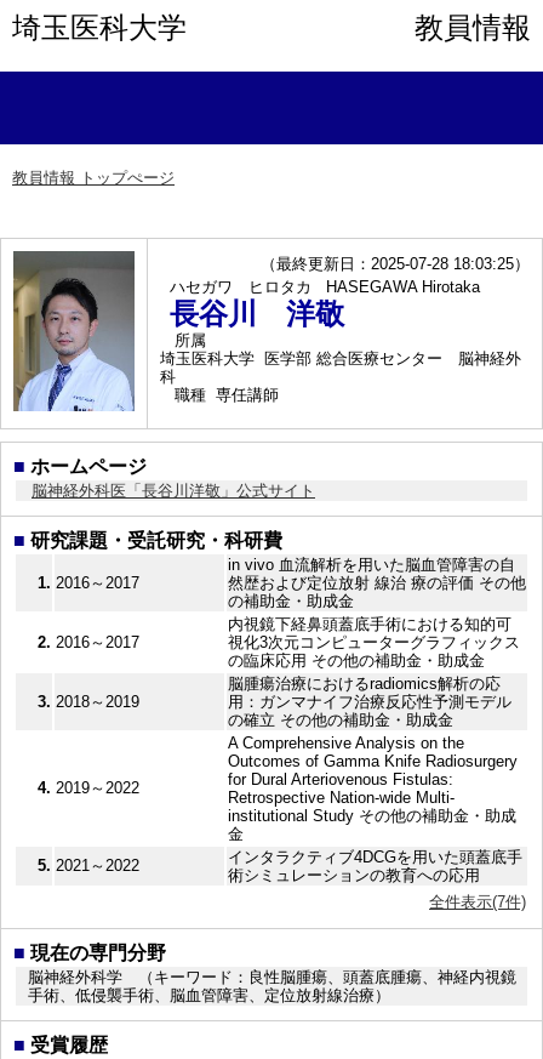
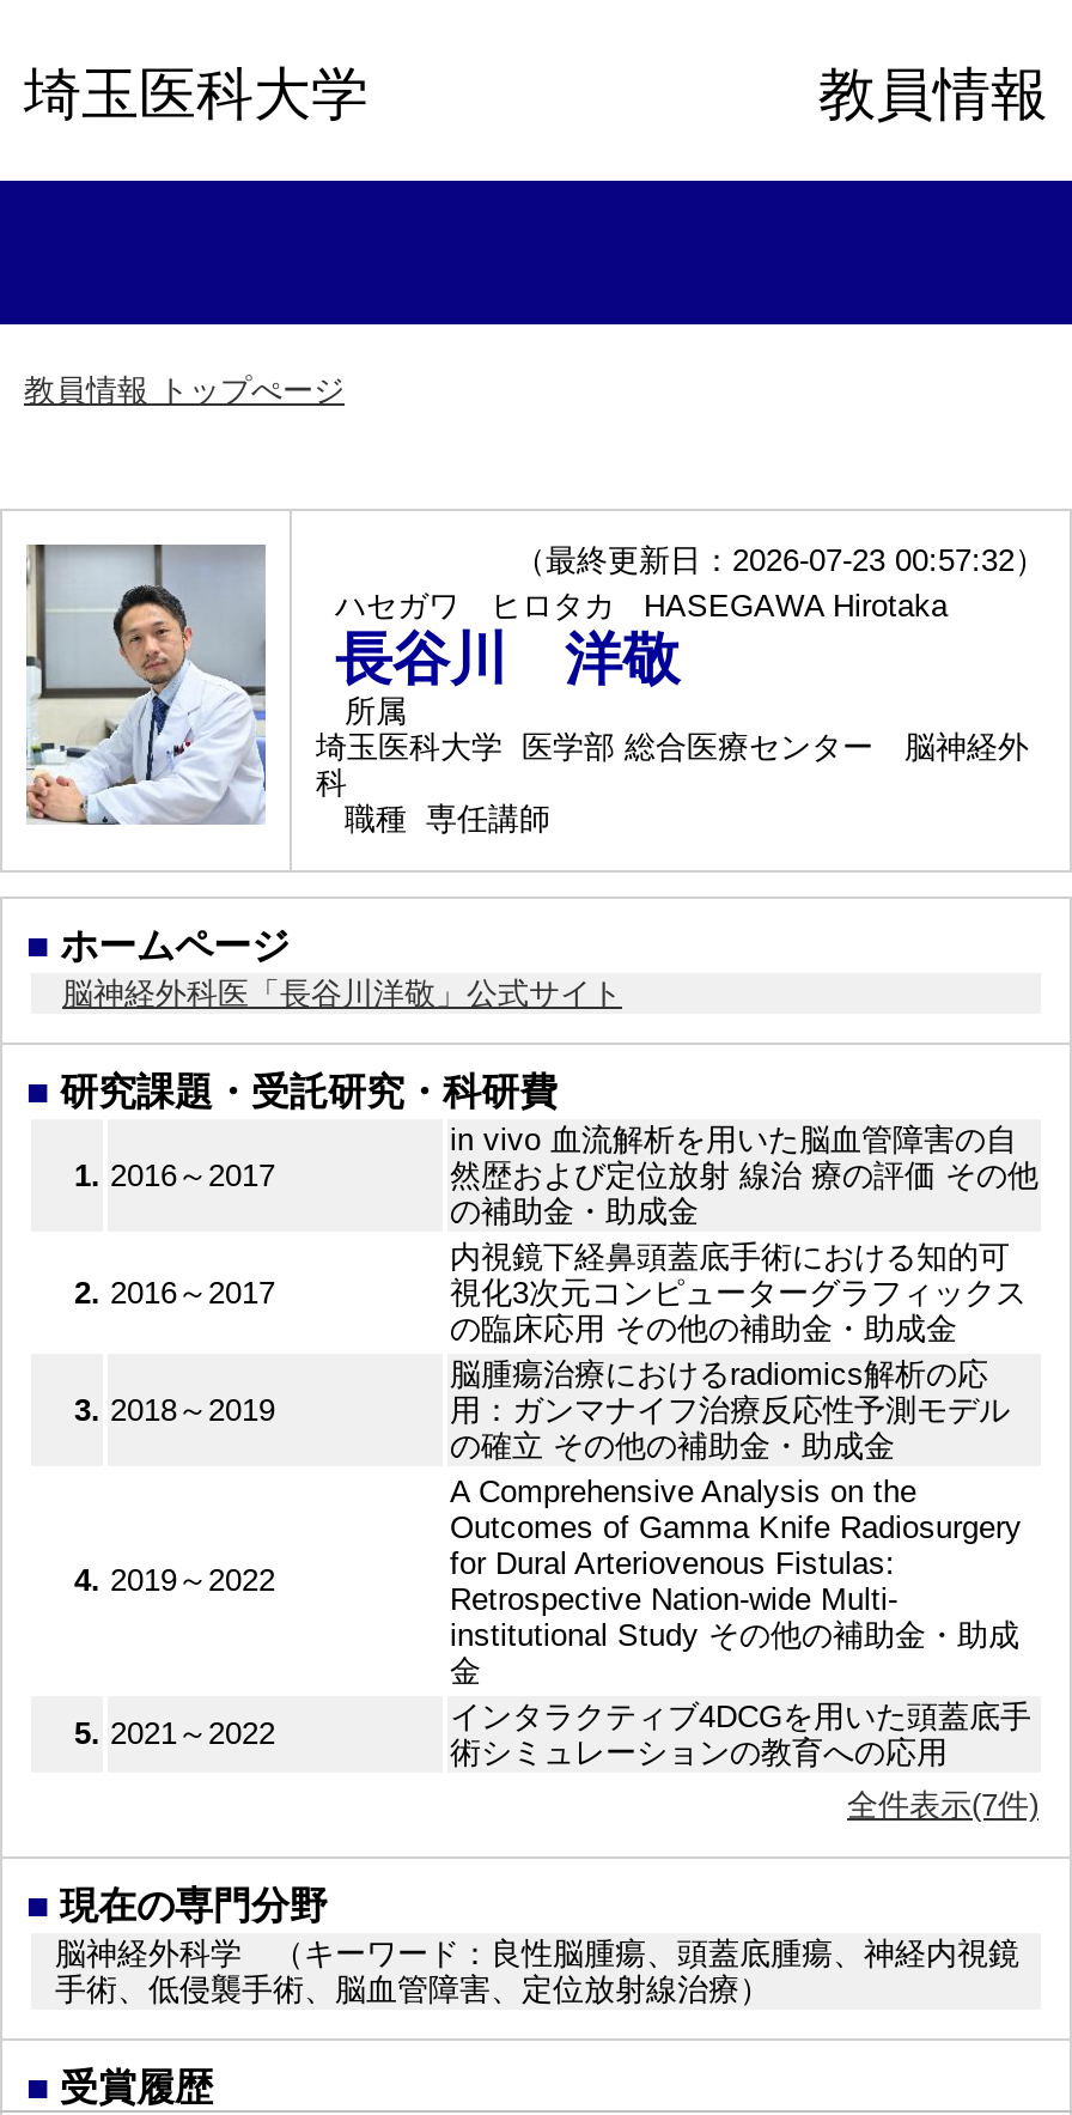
[12,250,136,412] [image] -> [26,535,266,837] [image]
[241,255,530,273] （最終更新日：2025-07-28 18:03:25） -> [476,542,1046,578] （最終更新日：2026-07-23 00:57:32）

